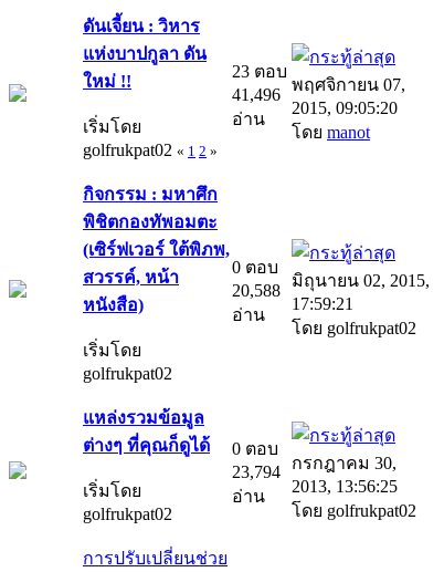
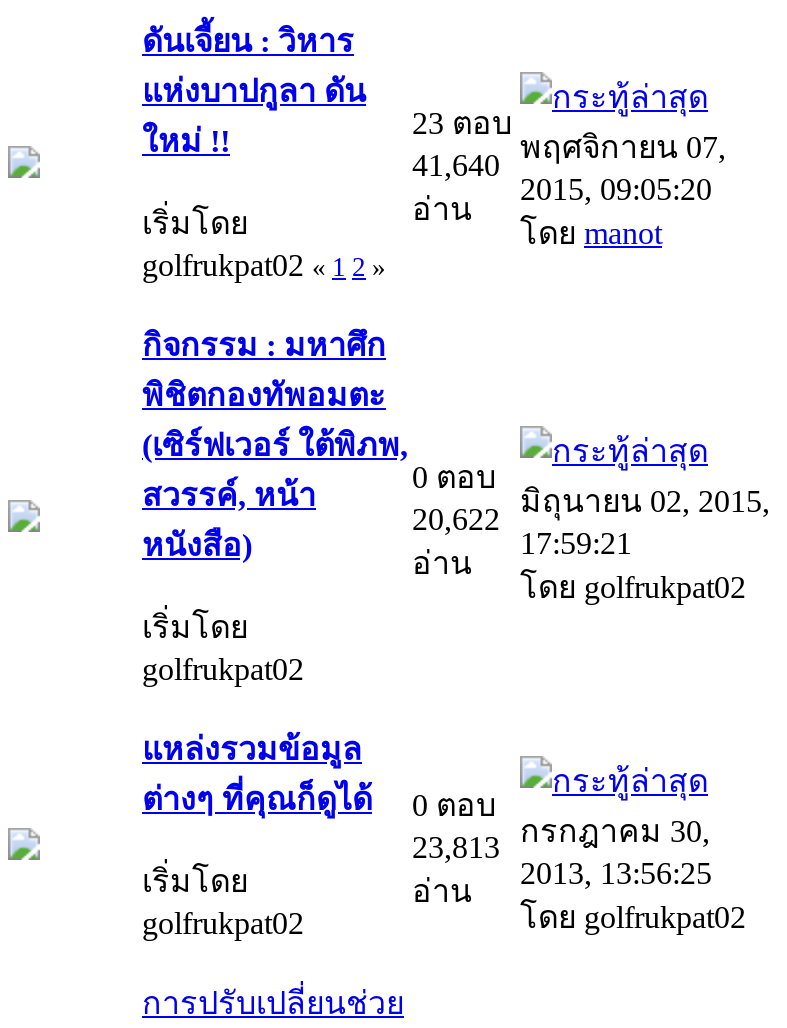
[232,85,281,103] 41,496 -> [412,147,500,181] 41,640
[232,280,281,299] 20,588 -> [412,501,500,535] 20,622
[232,453,397,481] 23,794 กรกฎาคม 30, -> [412,813,710,863] 23,813 กรกฎาคม 30,

